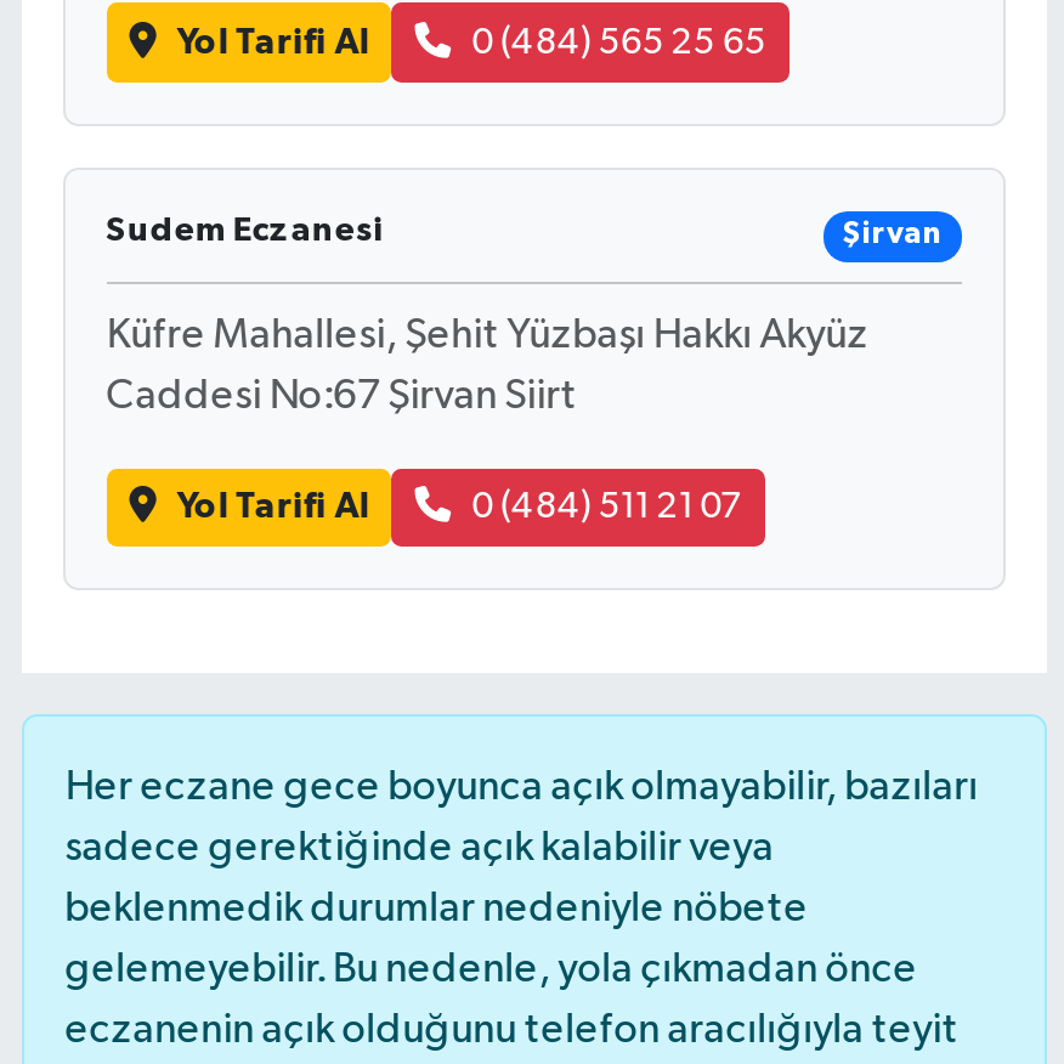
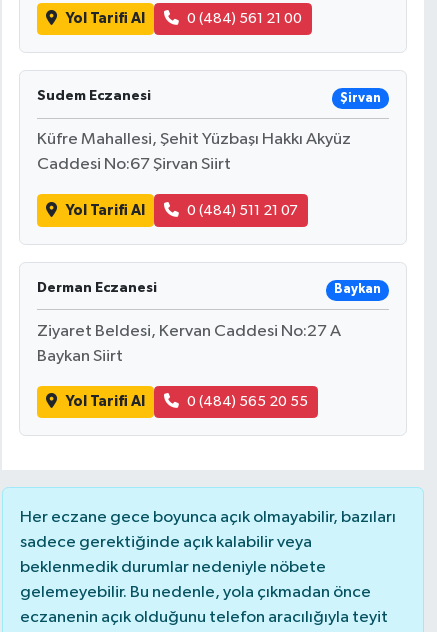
[472,24,766,60] 0 (484) 565 25 65 -> [187,11,302,26] 0 (484) 561 21 00
none -> [37,281,381,409] Derman Eczanesi | Baykan | Ziyaret Beldesi, Kervan Caddesi No:27 A | Baykan Siirt | Yol Tarifi Al | 0 (484) 565 20 55

